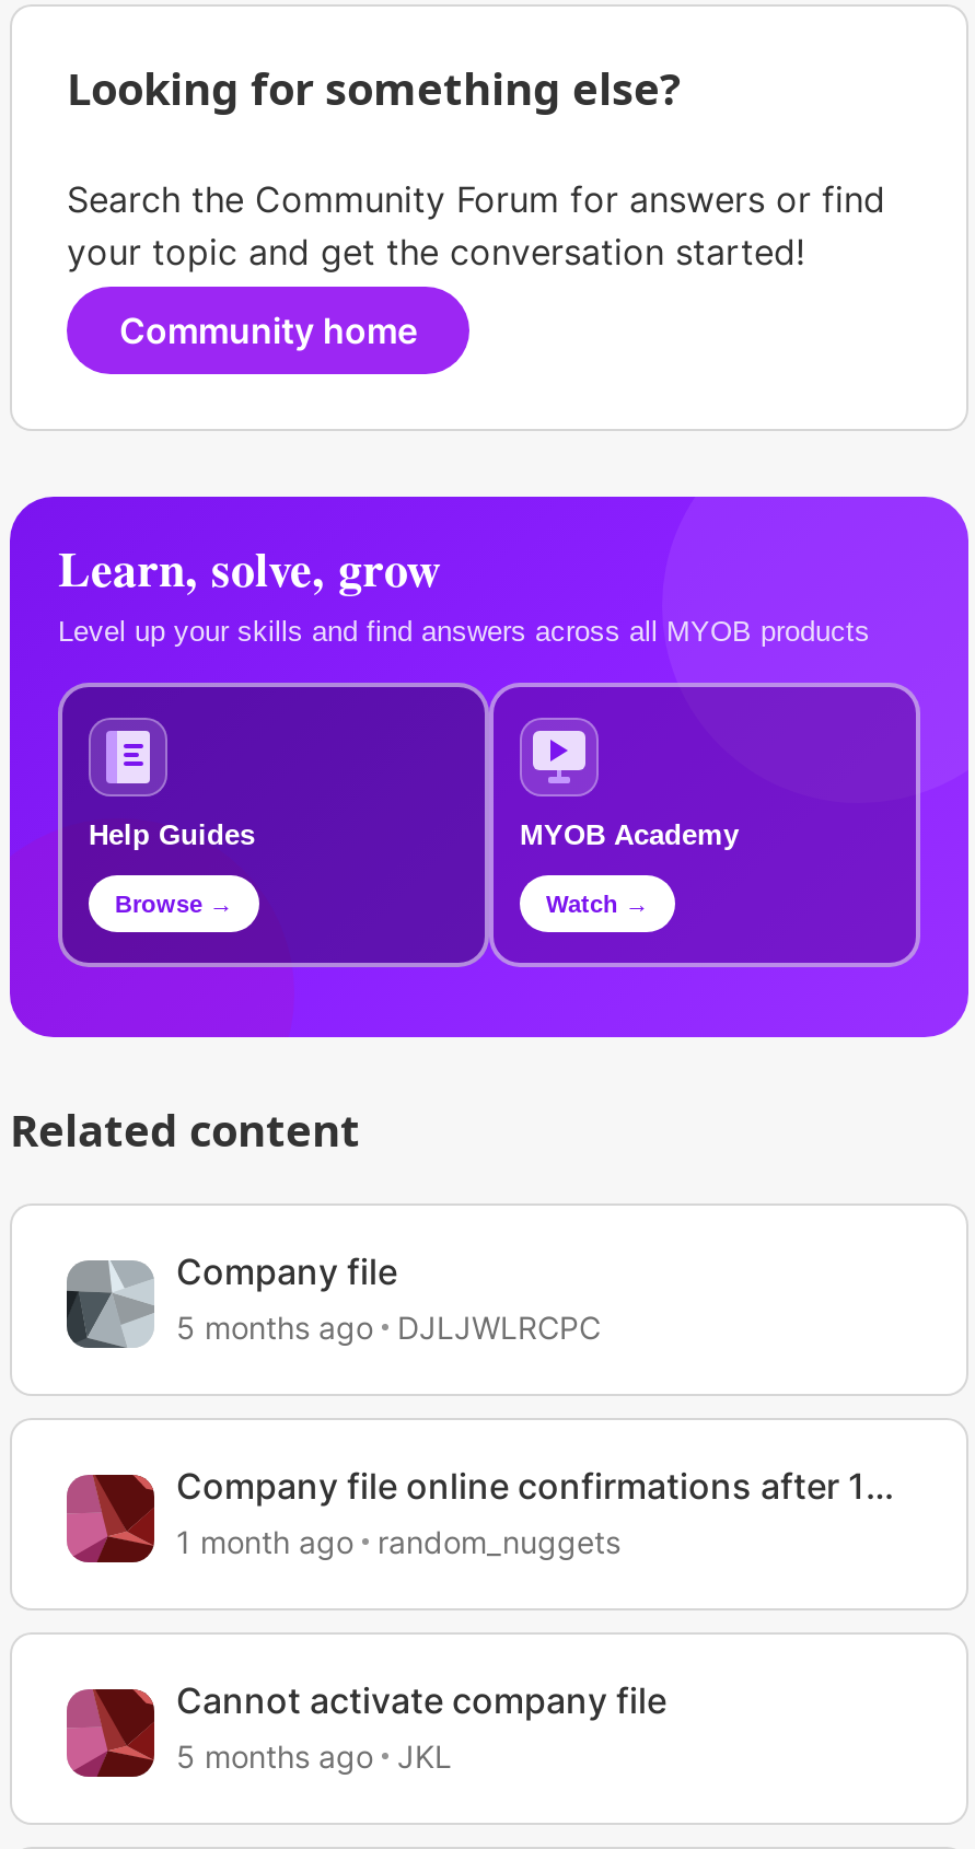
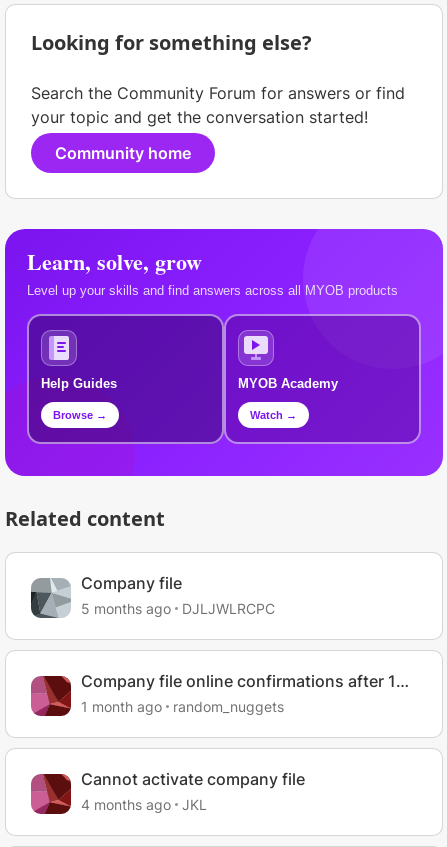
[176,1737,452,1775] 5 months ago JKL -> [81,796,207,813] 4 months ago JKL

